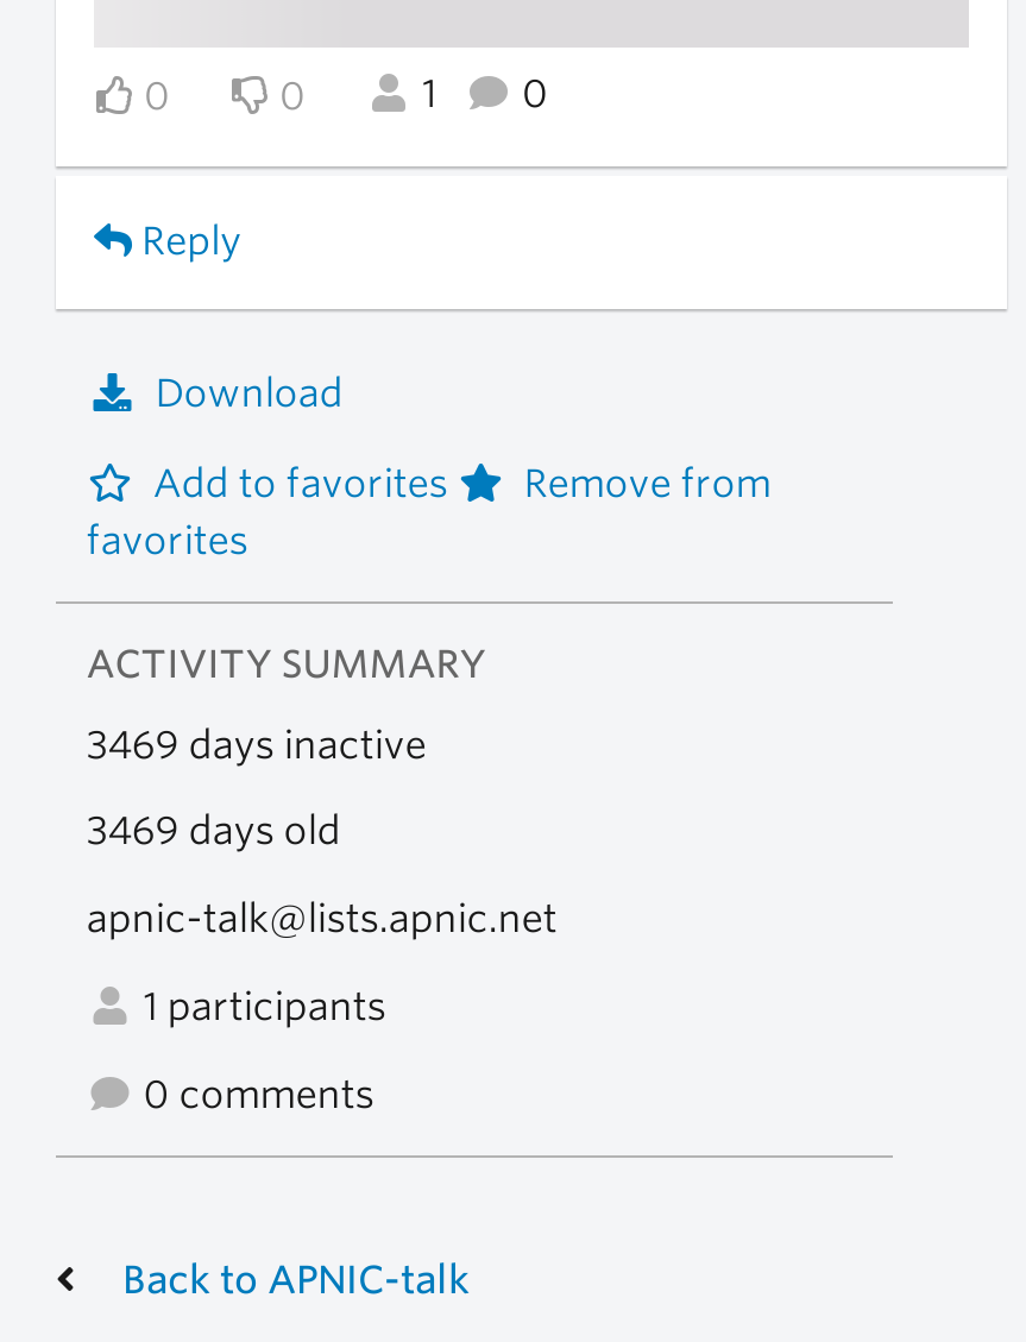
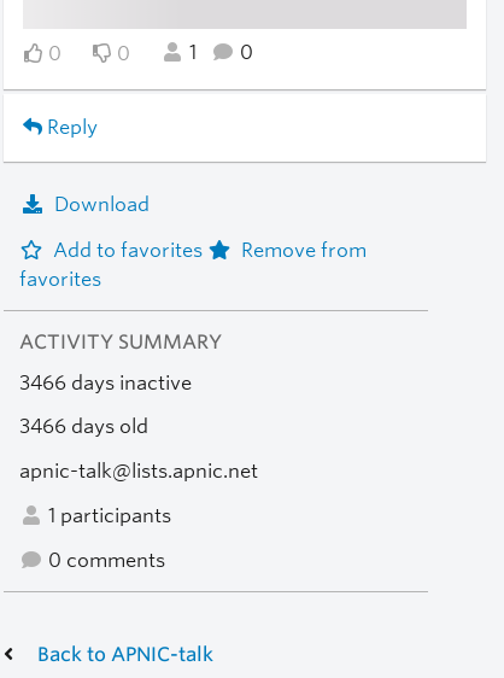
[86,722,426,767] 3469 days inactive -> [19,371,191,394] 3466 days inactive
[86,809,341,854] 3469 days old -> [19,415,148,438] 3466 days old

